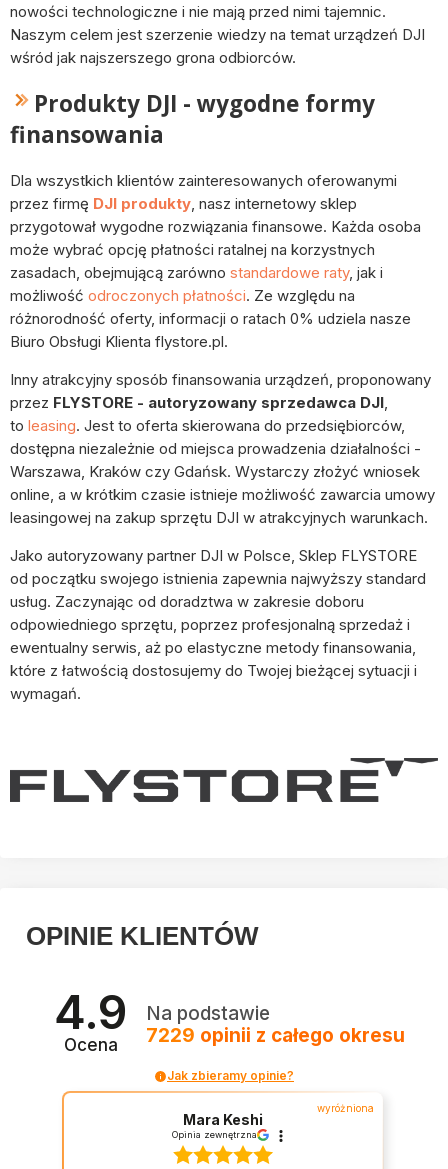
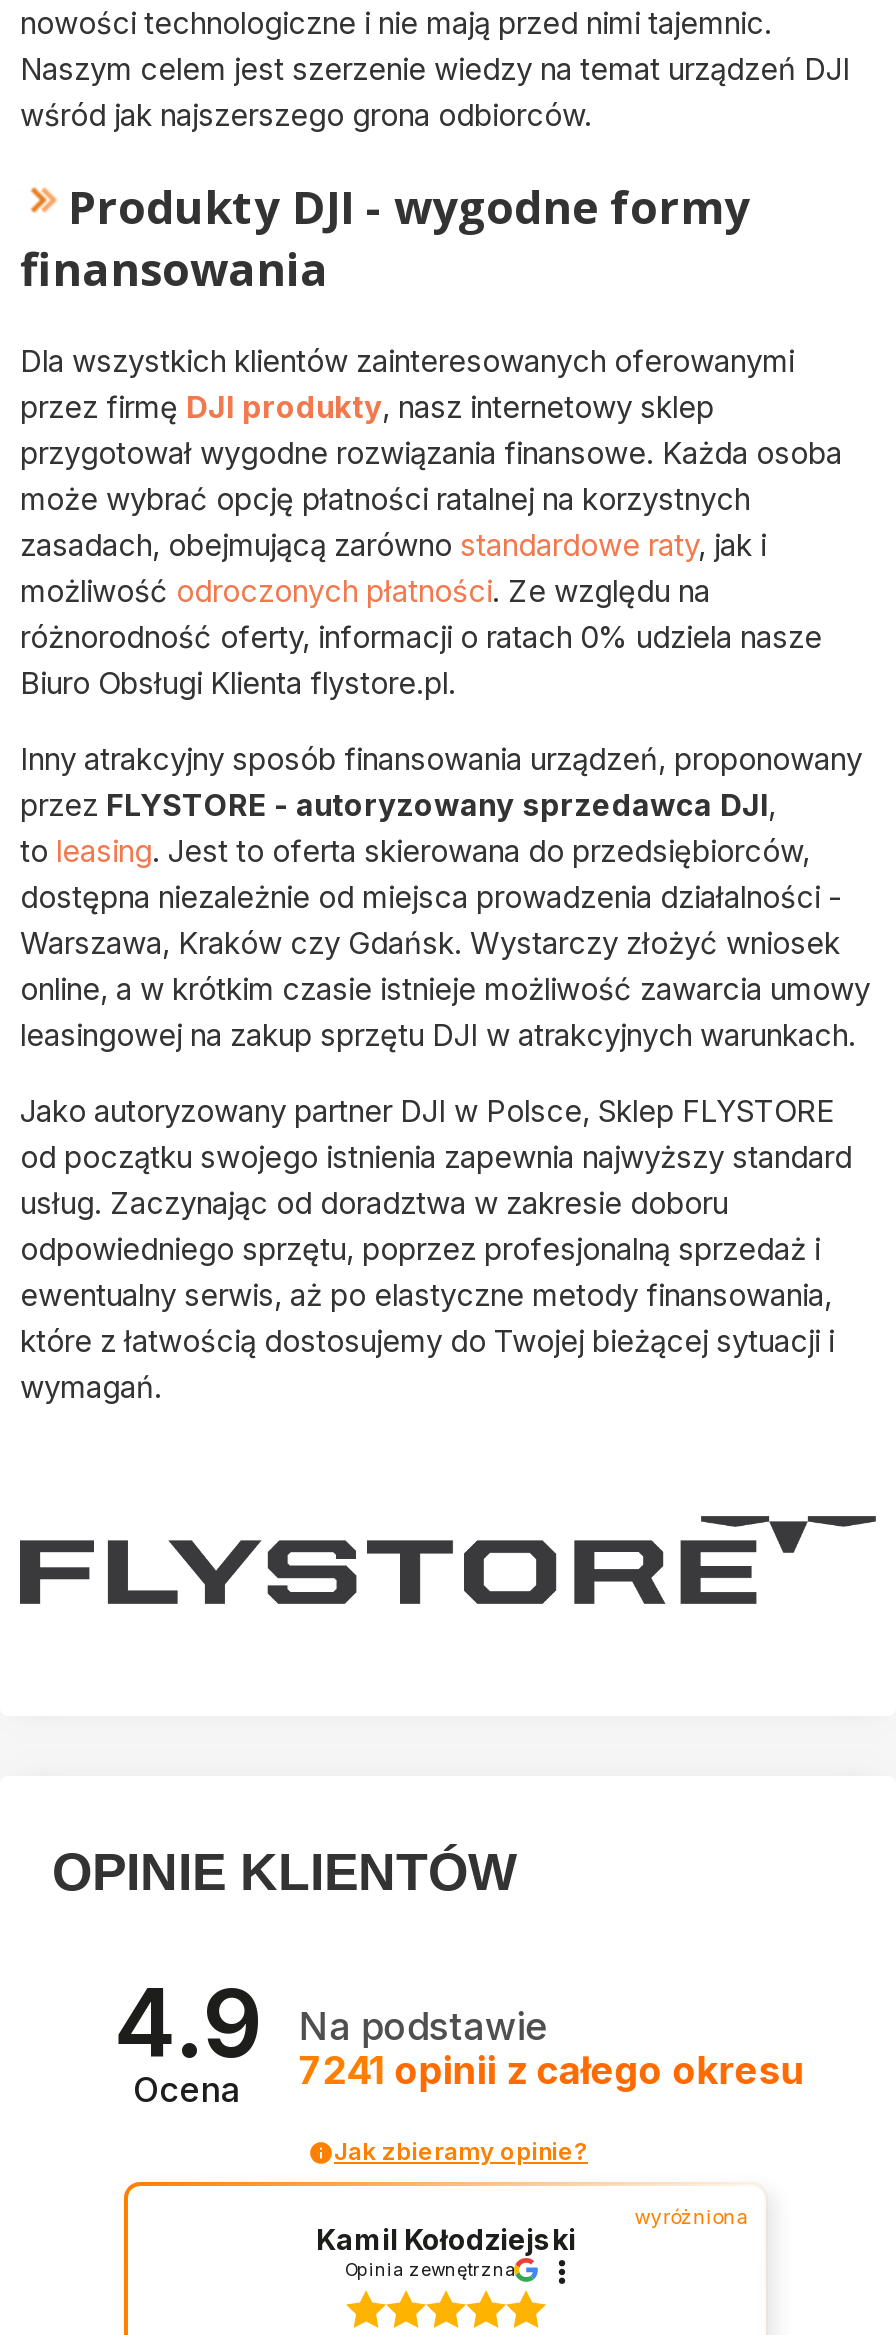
[146,1024,405,1047] 7229 opinii z całego okresu -> [299,2048,805,2094] 7241 opinii z całego okresu
[183,1111,263,1128] Mara Keshi -> [316,2223,576,2257] Kamil Kołodziejski

